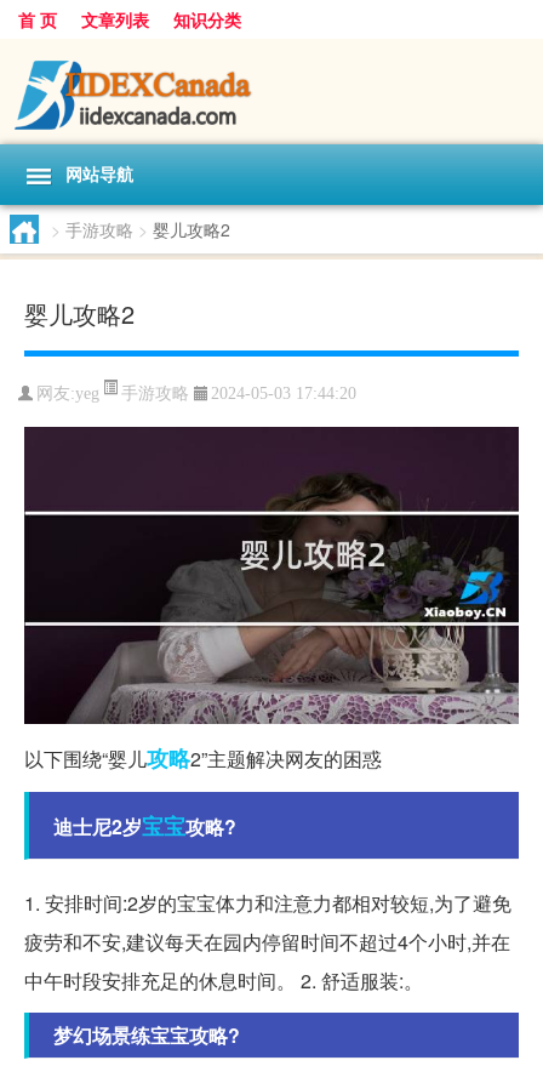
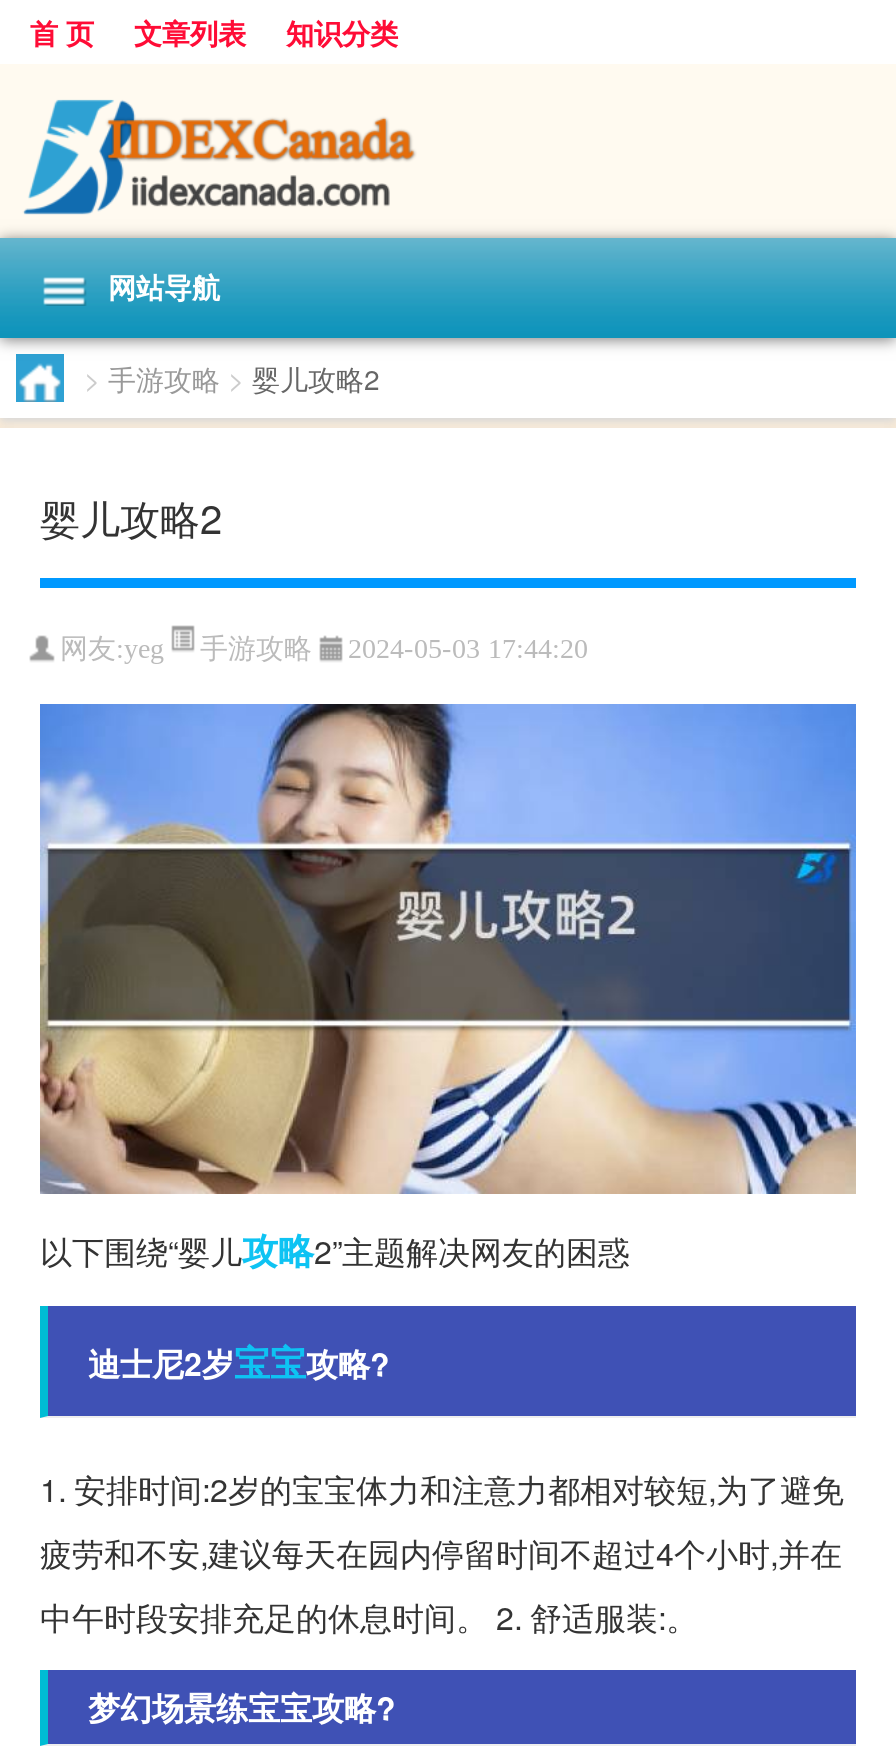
[23,426,520,725] [image] -> [38,702,858,1196] [image]

